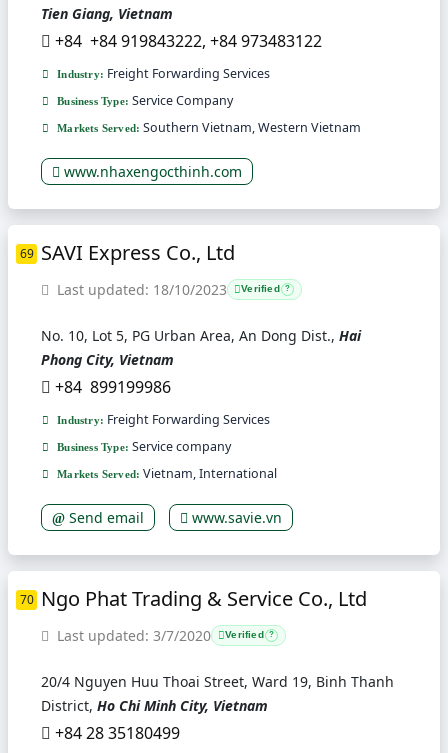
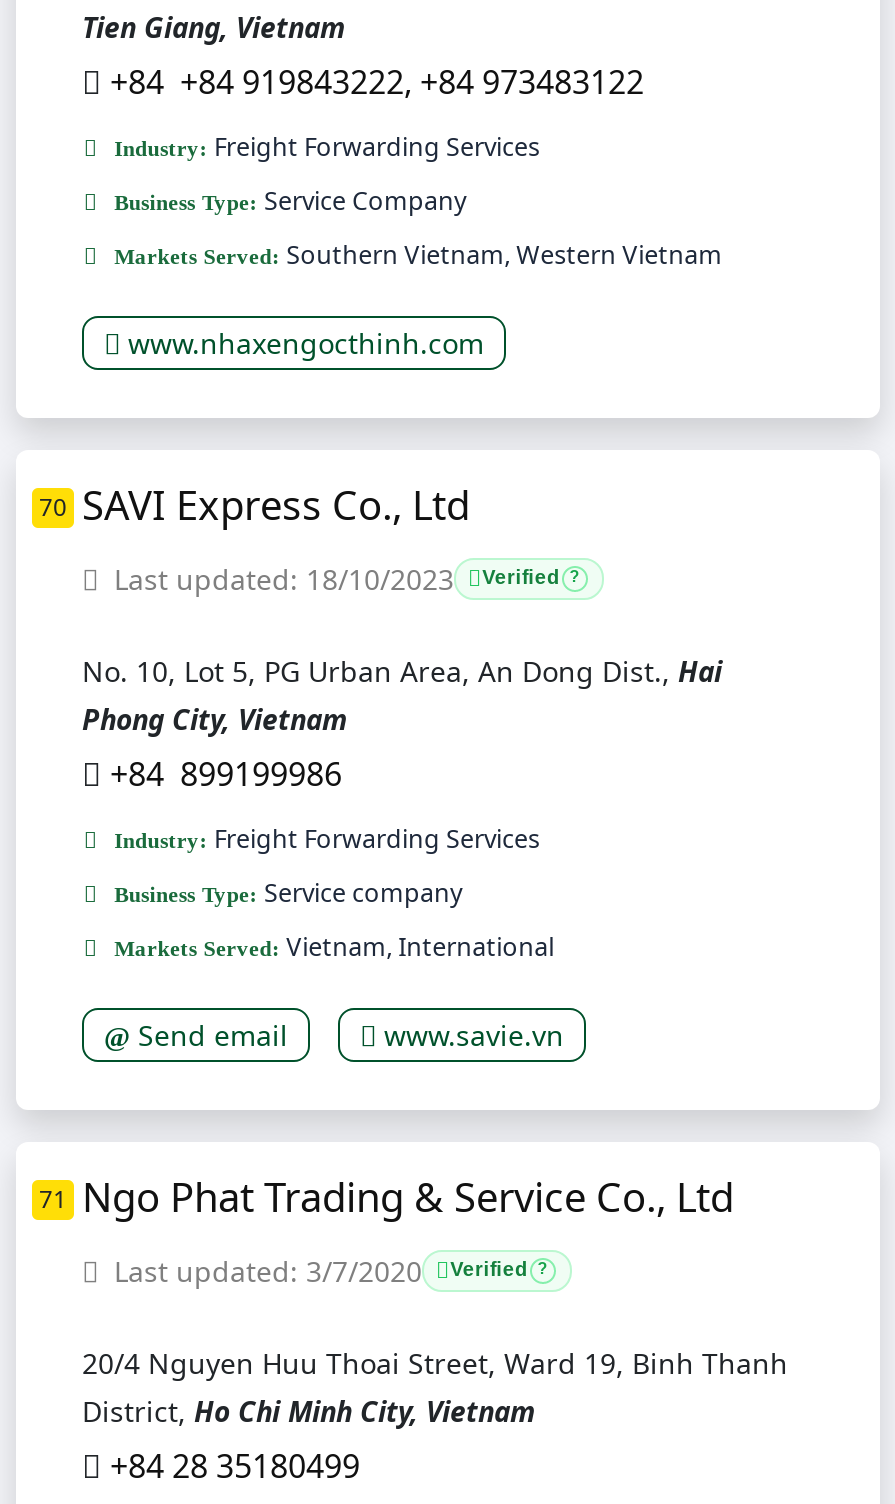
[19,239,235,266] 69 SAVI Express Co., Ltd -> [39,478,470,532] 70 SAVI Express Co., Ltd
[19,585,367,612] 70 Ngo Phat Trading & Service Co., Ltd -> [39,1170,734,1224] 71 Ngo Phat Trading & Service Co., Ltd

